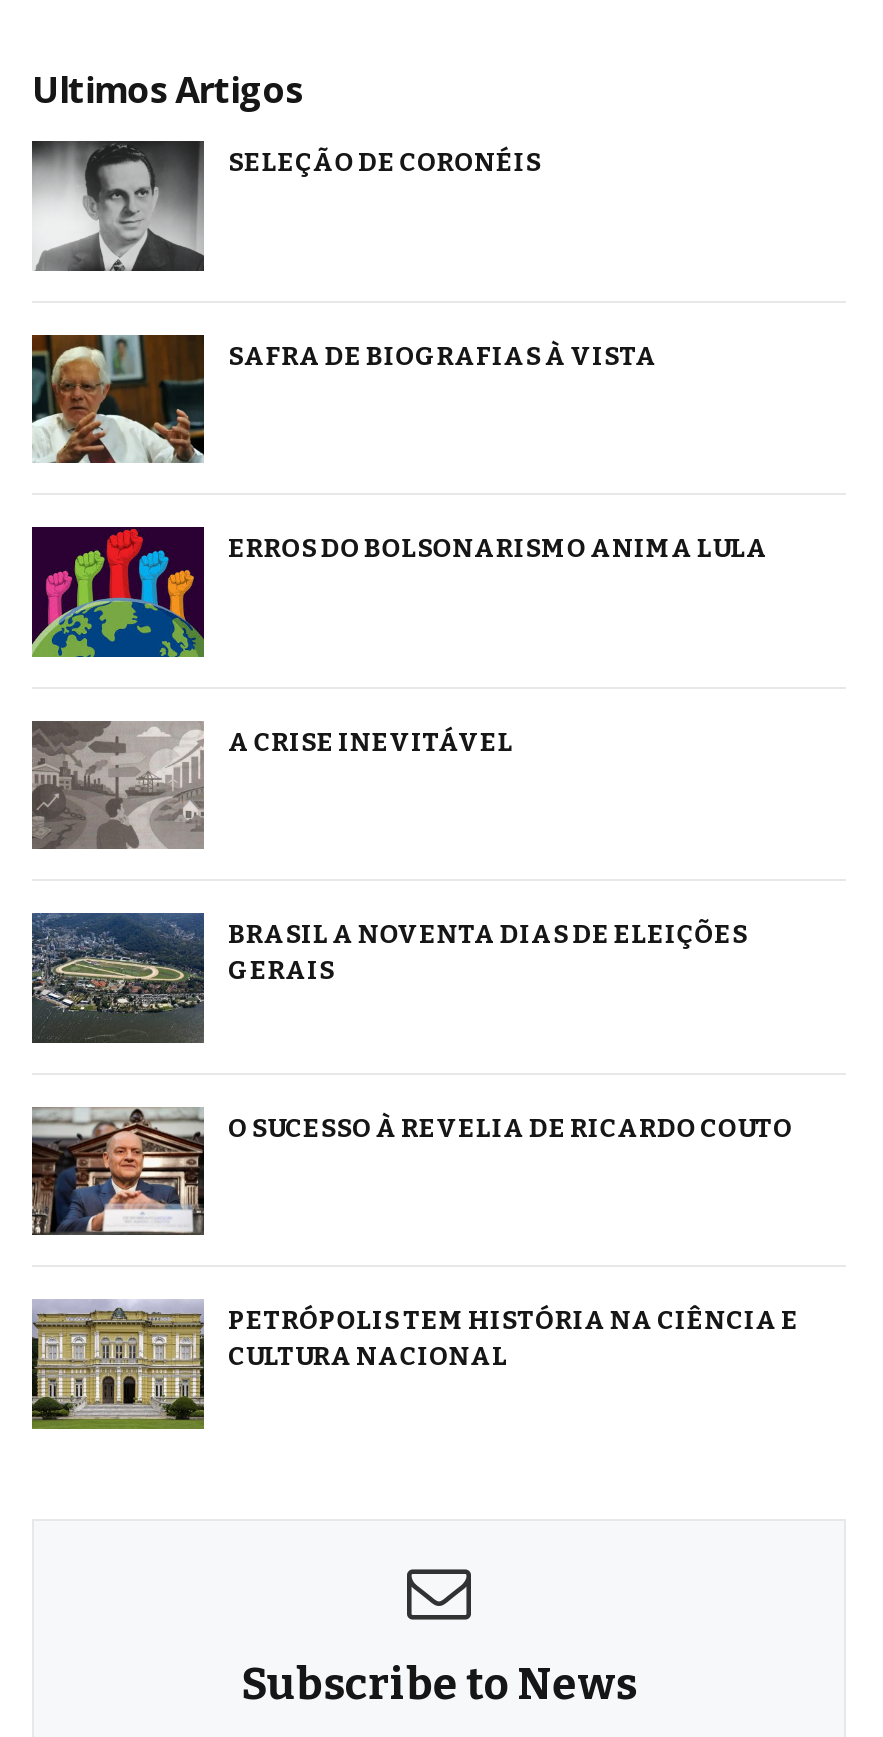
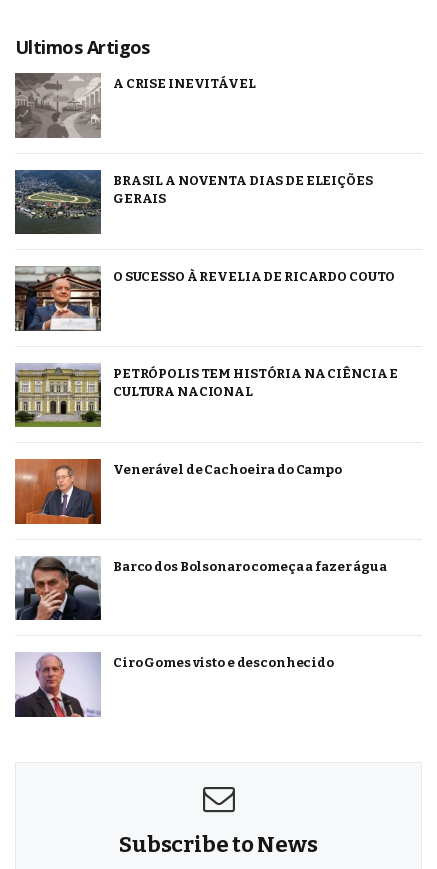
[32,141,541,271] [image] | SELEÇÃO DE CORONÉIS -> none
[30,333,657,465] [image] | SAFRA DE BIOGRAFIAS À VISTA -> none
[30,525,768,659] [image] | ERROS DO BOLSONARISMO ANIMA LULA -> none
moved [30,721,799,1371] -> [14,73,398,399]: [image] | A CRISE INEVITÁVEL | BRASIL A NOVENTA DIAS DE ELEIÇÕES | GERAIS | O SUCESSO À REVELIA DE RICARDO COUTO | PETRÓPOLIS TEM HISTÓRIA NA CIÊNCIA E | CULTURA NACIONAL
none -> [14,458,342,525] [image] | Venerável de Cachoeira do Campo
none -> [15,557,387,621] [image] | Barco dos Bolsonaro começa a fazer água
none -> [15,654,334,718] [image] | Ciro Gomes visto e desconhecido

